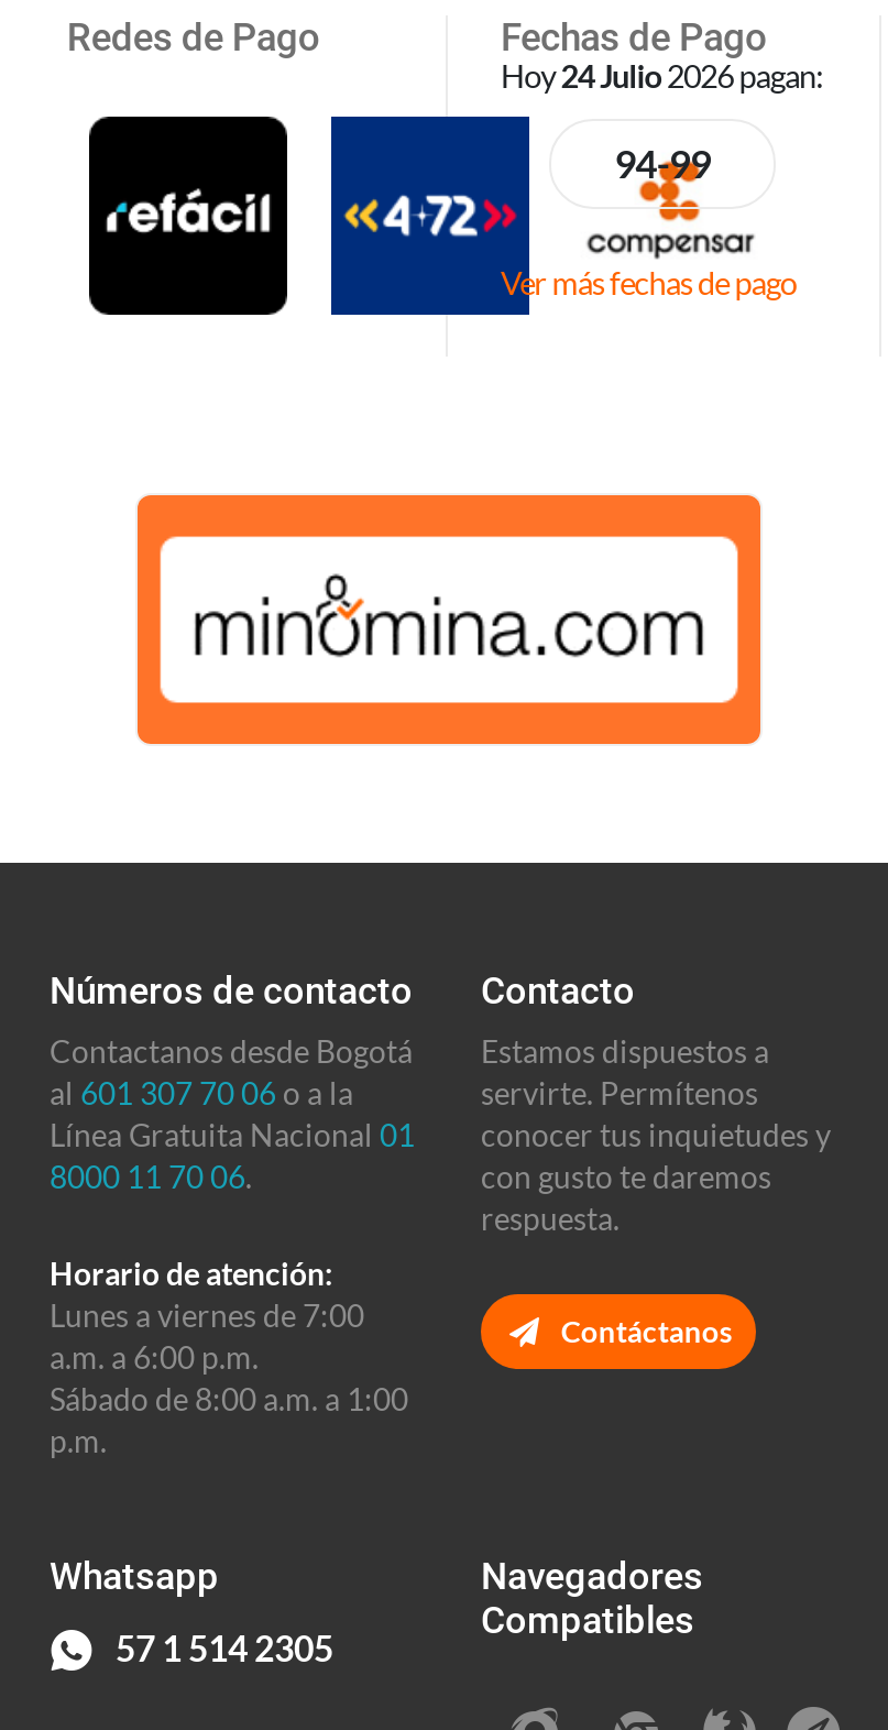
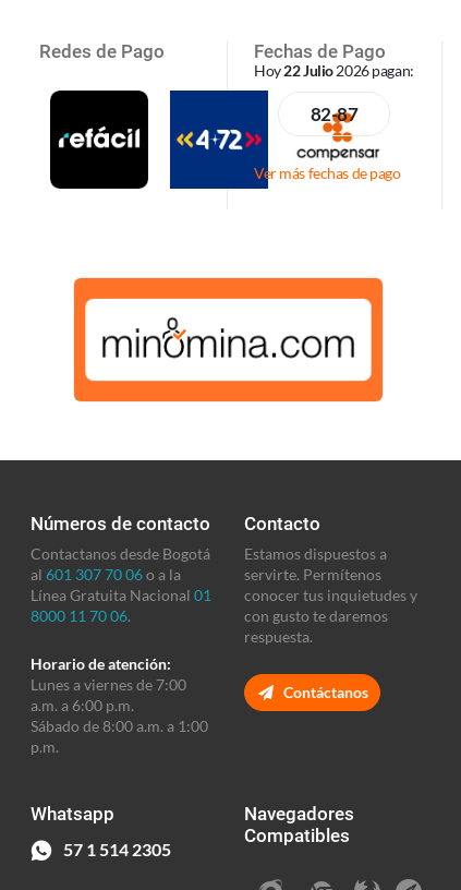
[501,57,824,95] Hoy24 Julio 2026pagan: -> [254,61,414,80] Hoy22 Julio 2026pagan:
[614,140,711,186] 94-99 -> [310,102,358,125] 82-87

